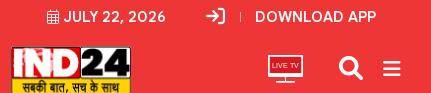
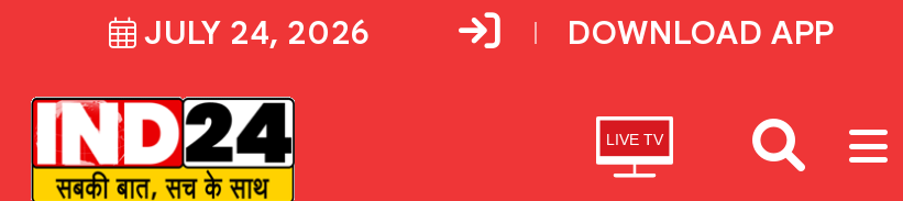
[62,8,165,26] JULY 22, 2026 -> [144,13,371,53] JULY 24, 2026

